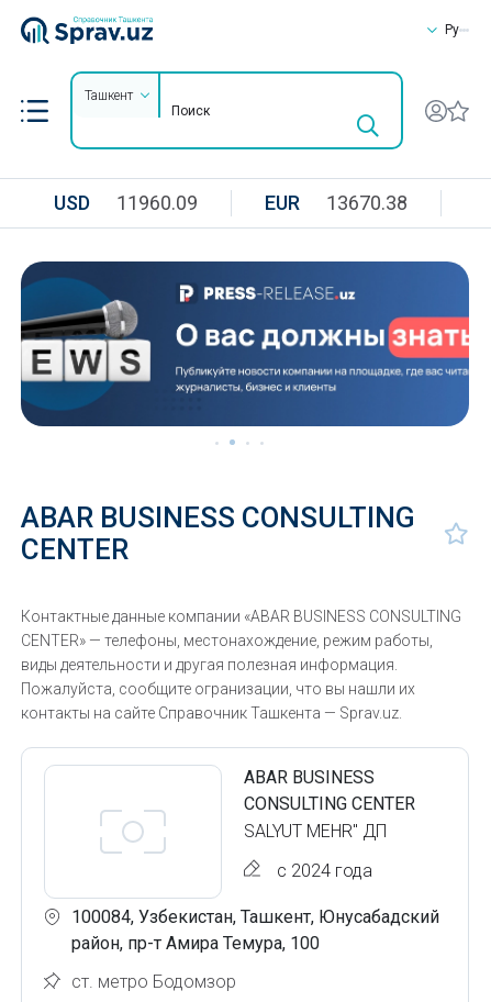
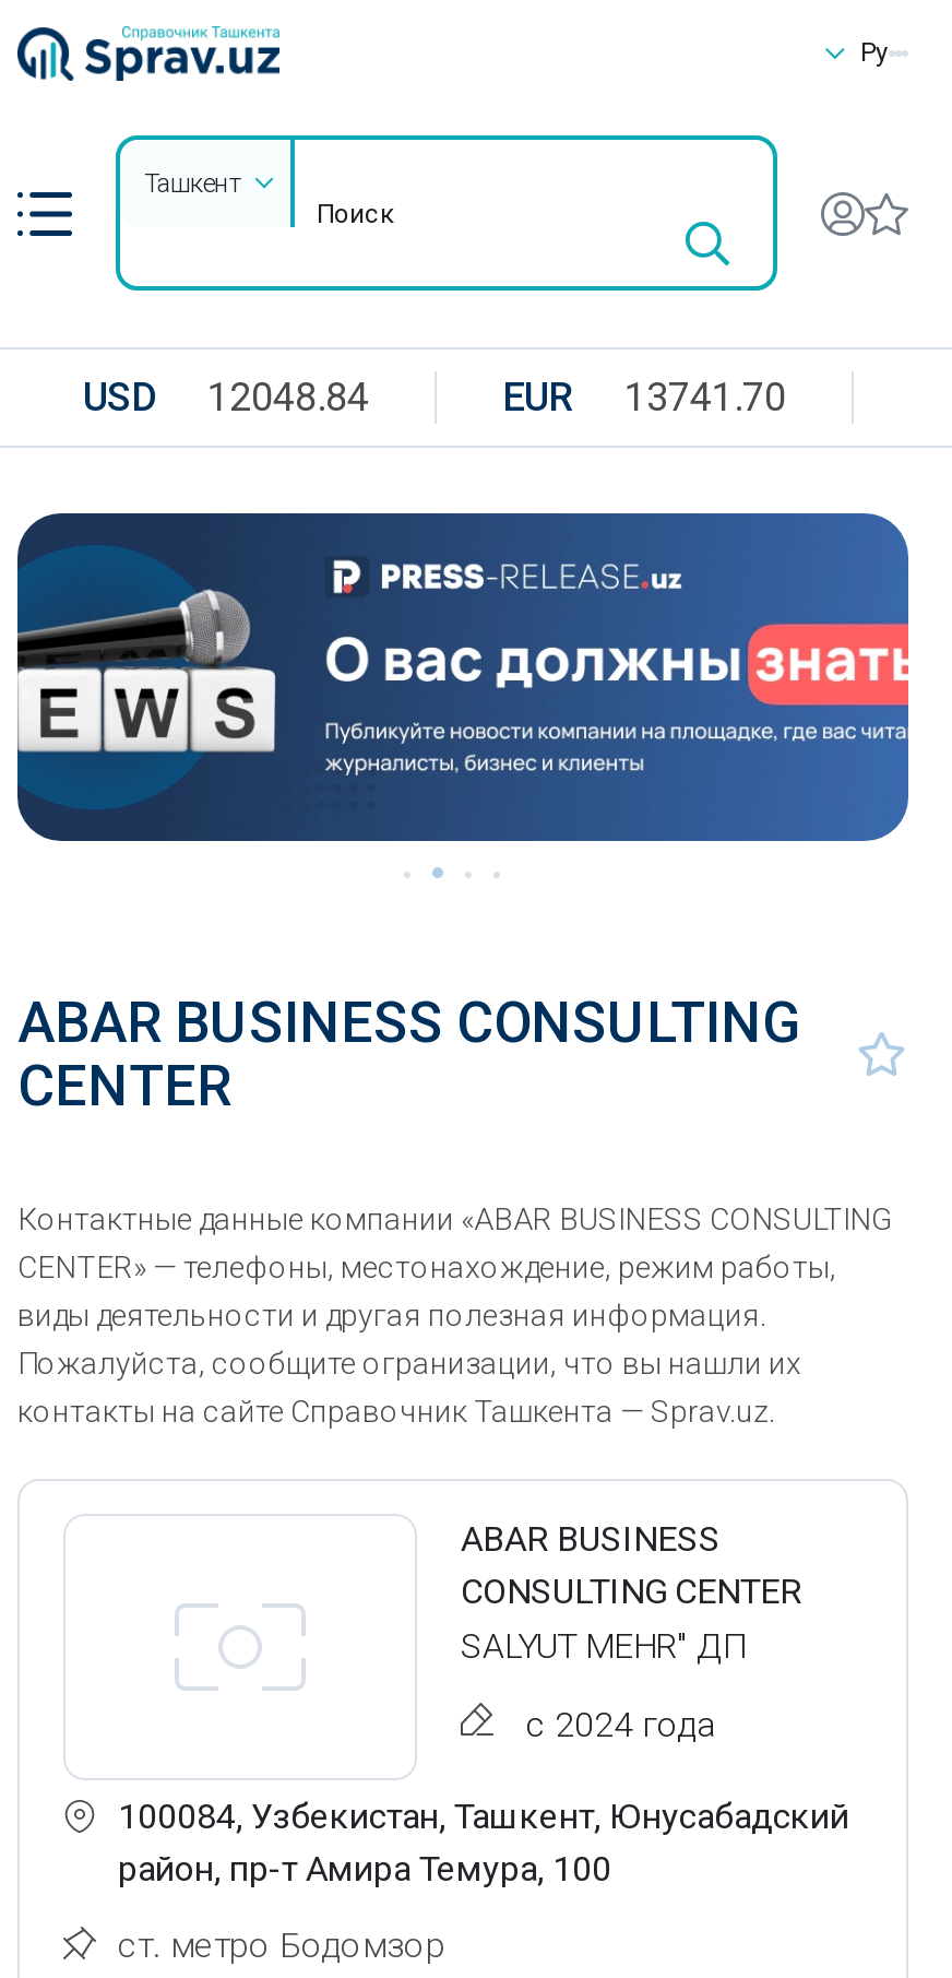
[54,191,198,214] USD 11960.09 -> [83,374,369,419] USD 12048.84
[265,191,408,214] EUR 13670.38 -> [502,374,786,419] EUR 13741.70

